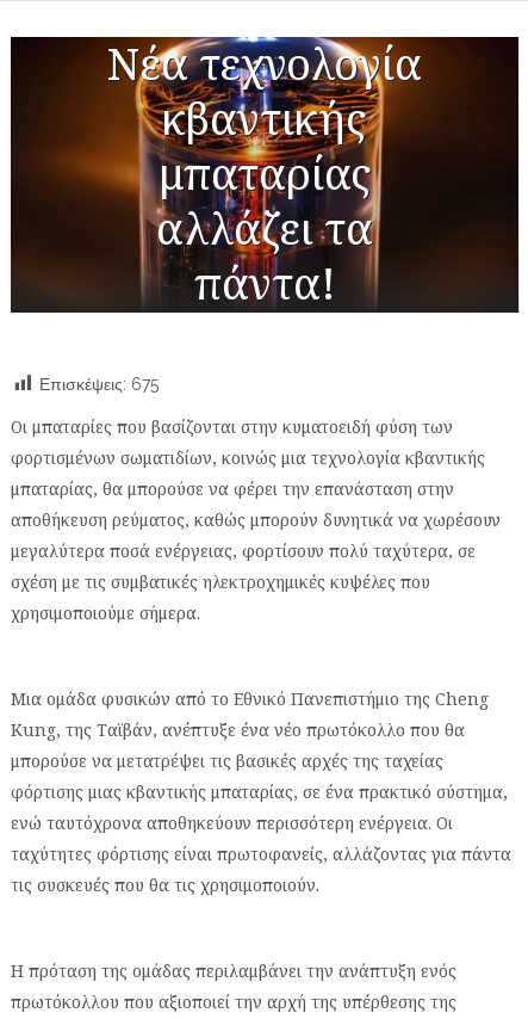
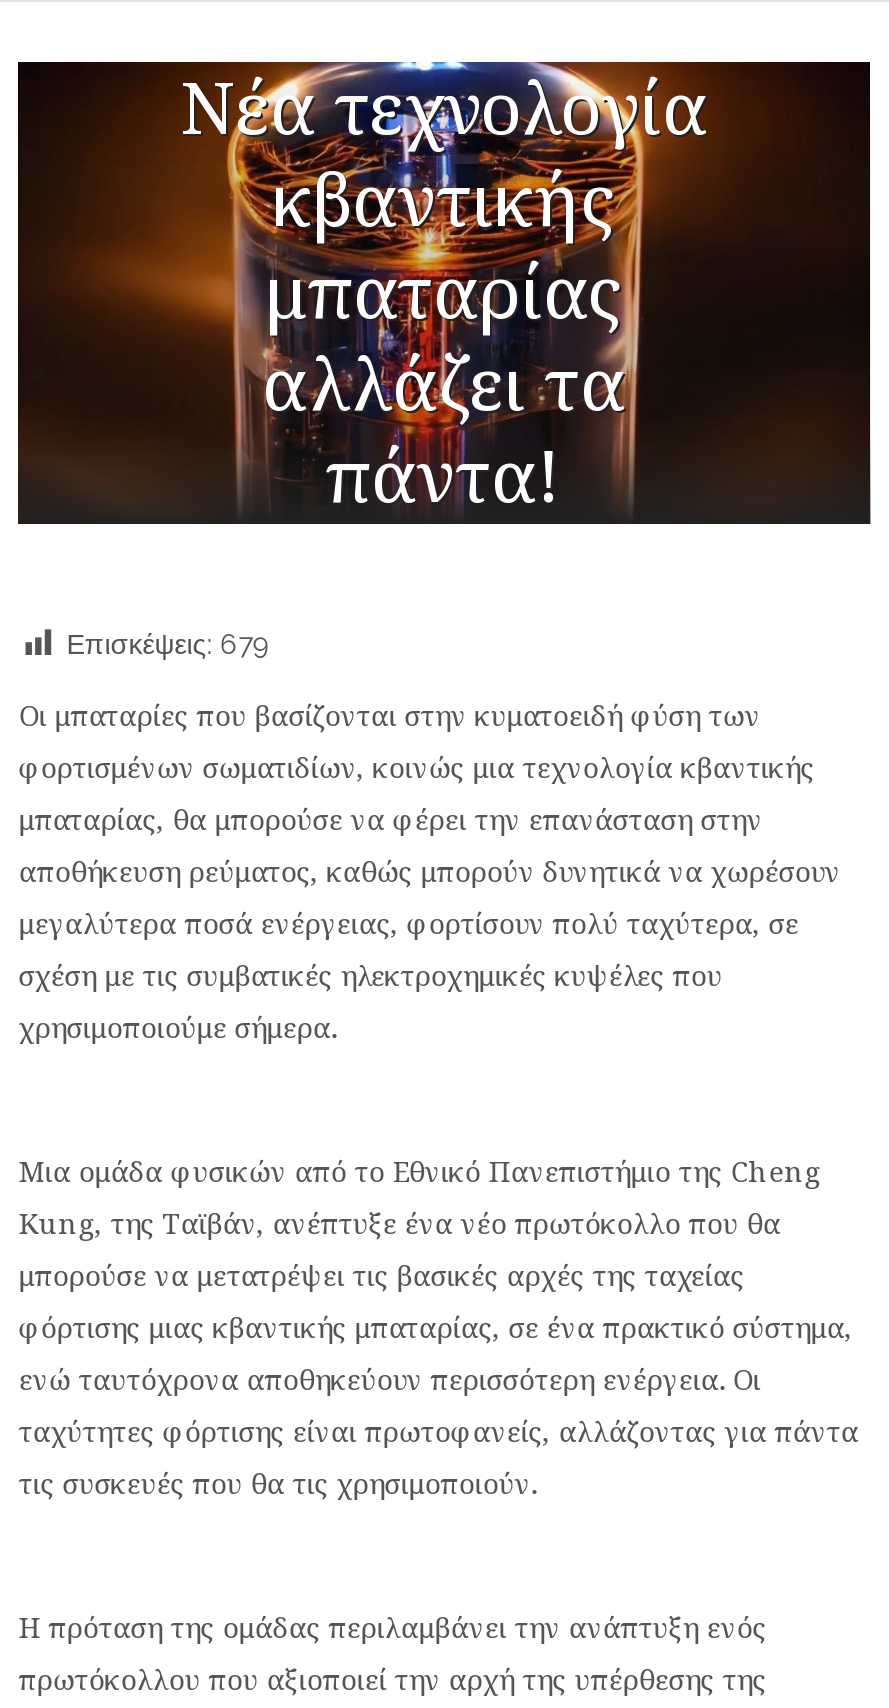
[40,375,159,394] Επισκέψεις: 675 -> [66,628,268,660] Επισκέψεις: 679

